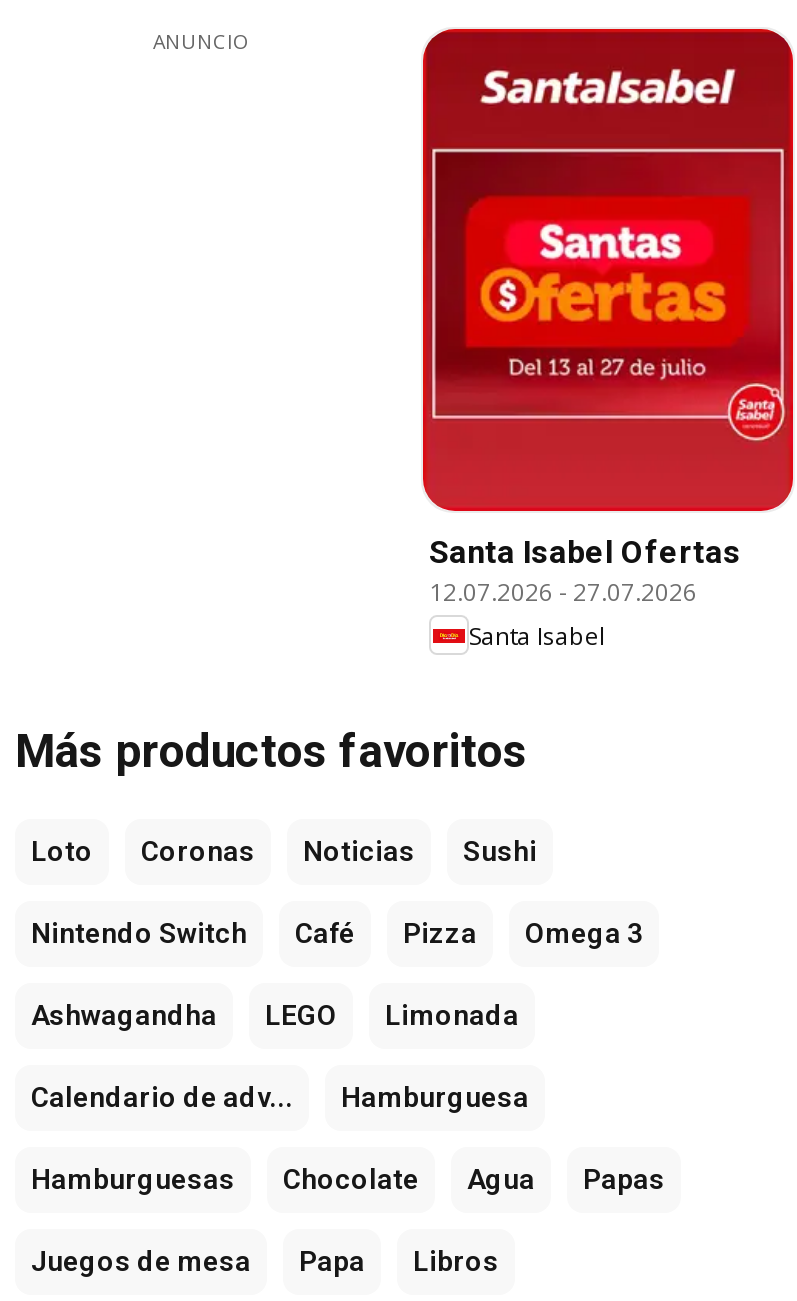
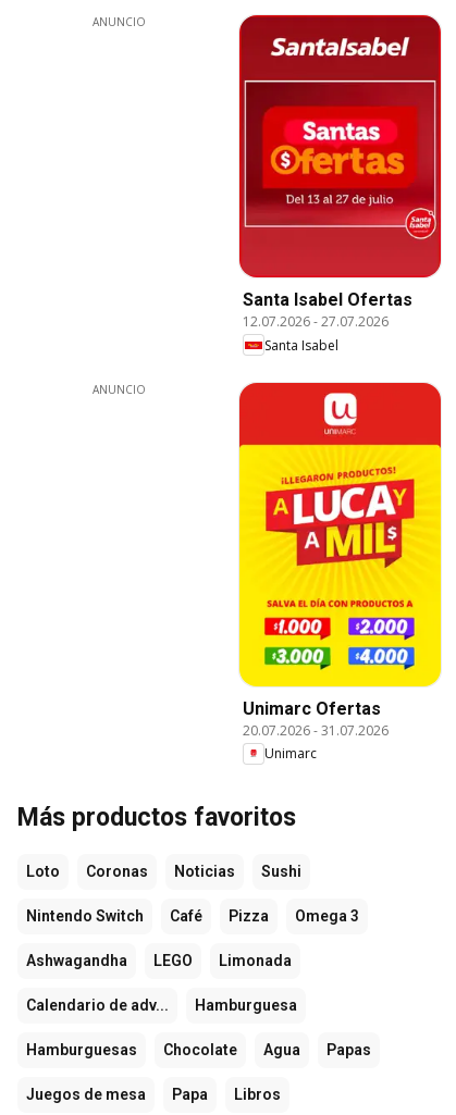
none -> [93,382,146,397] ANUNCIO
none -> [238,382,442,763] [image] | Unimarc Ofertas | 20.07.2026 - 31.07.2026 | Unimarc

